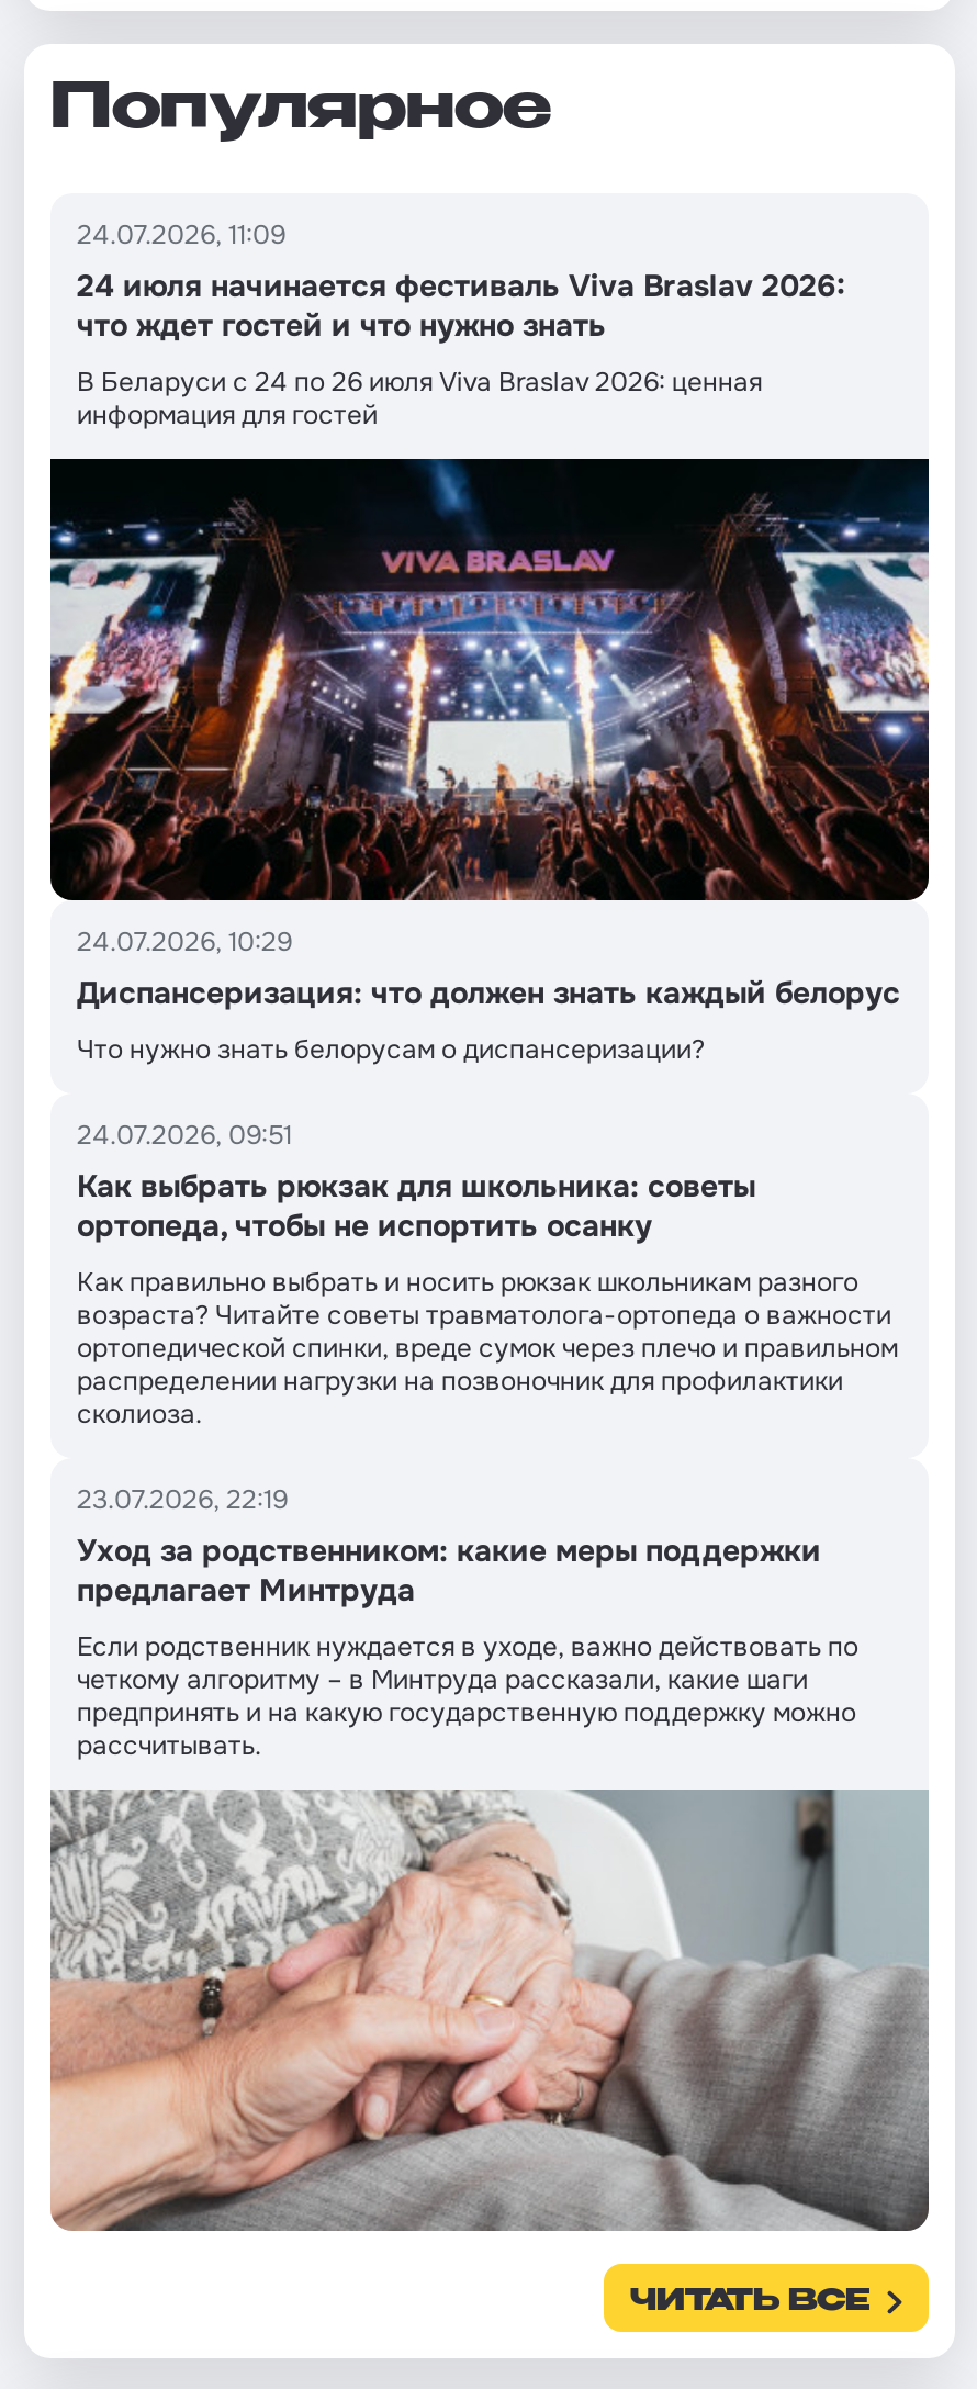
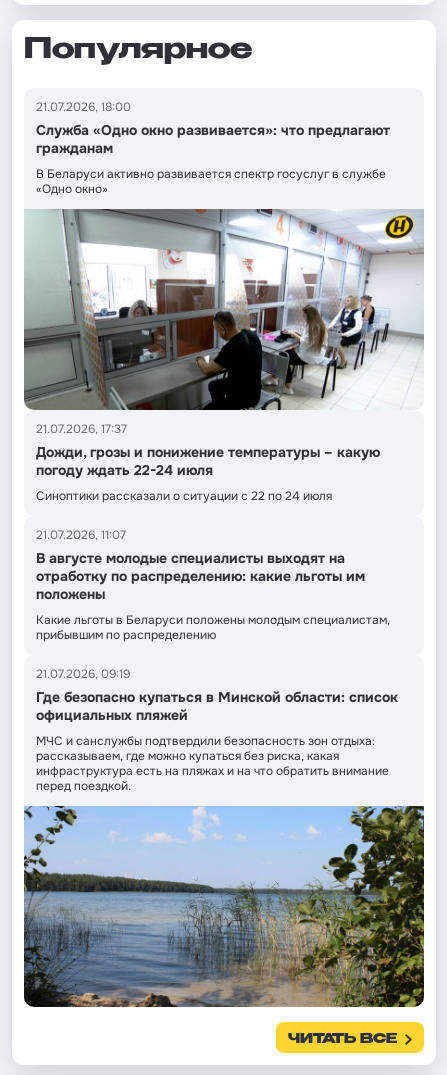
[77,218,845,345] 24.07.2026, 11:09 | 24 июля начинается фестиваль Viva Braslav 2026: | что ждет гостей и что нужно знать -> [36,99,390,157] 21.07.2026, 18:00 | Служба «Одно окно развивается»: что предлагают | гражданам
[77,365,762,433] В Беларуси с 24 по 26 июля Viva Braslav 2026: ценная | информация для гостей -> [36,166,386,197] В Беларуси активно развивается спектр госуслуг в службе | «Одно окно»
[48,457,931,1012] [image] | 24.07.2026, 10:29 | Диспансеризация: что должен знать каждый белорус -> [24,208,424,479] [image] | 21.07.2026, 17:37 | Дожди, грозы и понижение температуры – какую | погоду ждать 22-24 июля
[77,1032,705,1067] Что нужно знать белорусам о диспансеризации? -> [36,488,332,504] Синоптики рассказали о ситуации с 22 по 24 июля
[77,1118,755,1245] 24.07.2026, 09:51 | Как выбрать рюкзак для школьника: советы | ортопеда, чтобы не испортить осанку -> [36,527,365,603] 21.07.2026, 11:07 | В августе молодые специалисты выходят на | отработку по распределению: какие льготы им | положены
[77,1265,898,1432] Как правильно выбрать и носить рюкзак школьникам разного | возраста? Читайте советы травматолога-ортопеда о важности | ортопедической спинки, вреде сумок через плечо и правильном | распределении нагрузки на позвоночник для профилактики | сколиоза. -> [36,612,390,643] Какие льготы в Беларуси положены молодым специалистам, | прибывшим по распределению
[77,1482,821,1610] 23.07.2026, 22:19 | Уход за родственником: какие меры поддержки | предлагает Минтруда -> [36,666,398,724] 21.07.2026, 09:19 | Где безопасно купаться в Минской области: список | официальных пляжей
[77,1629,858,1763] Если родственник нуждается в уходе, важно действовать по | четкому алгоритму – в Минтруда рассказали, какие шаги | предпринять и на какую государственную поддержку можно | рассчитывать. -> [36,733,389,794] МЧС и санслужбы подтвердили безопасность зон отдыха: | рассказываем, где можно купаться без риска, какая | инфраструктура есть на пляжах и на что обратить внимание | перед поездкой.
[48,1787,929,2233] [image] -> [23,805,425,1007] [image]

